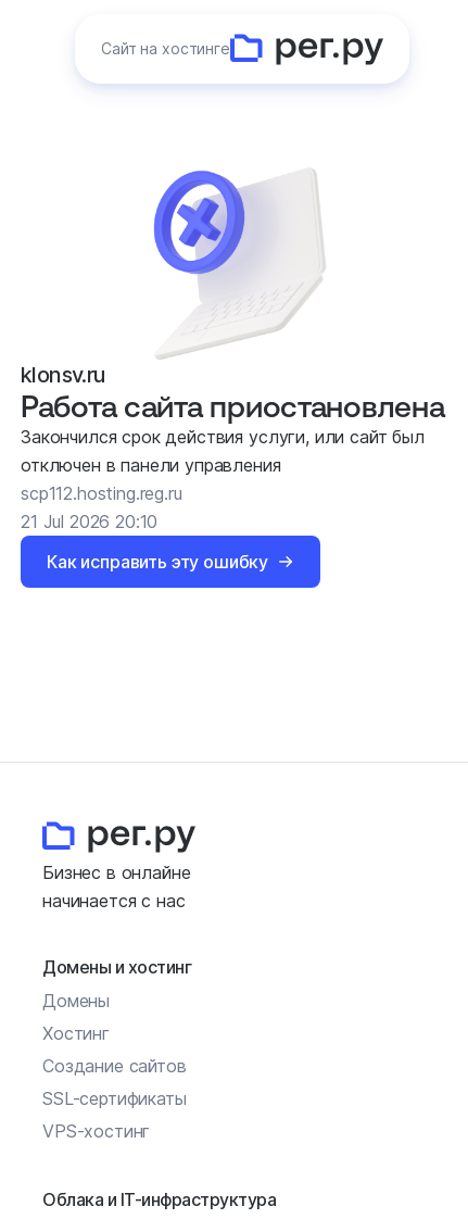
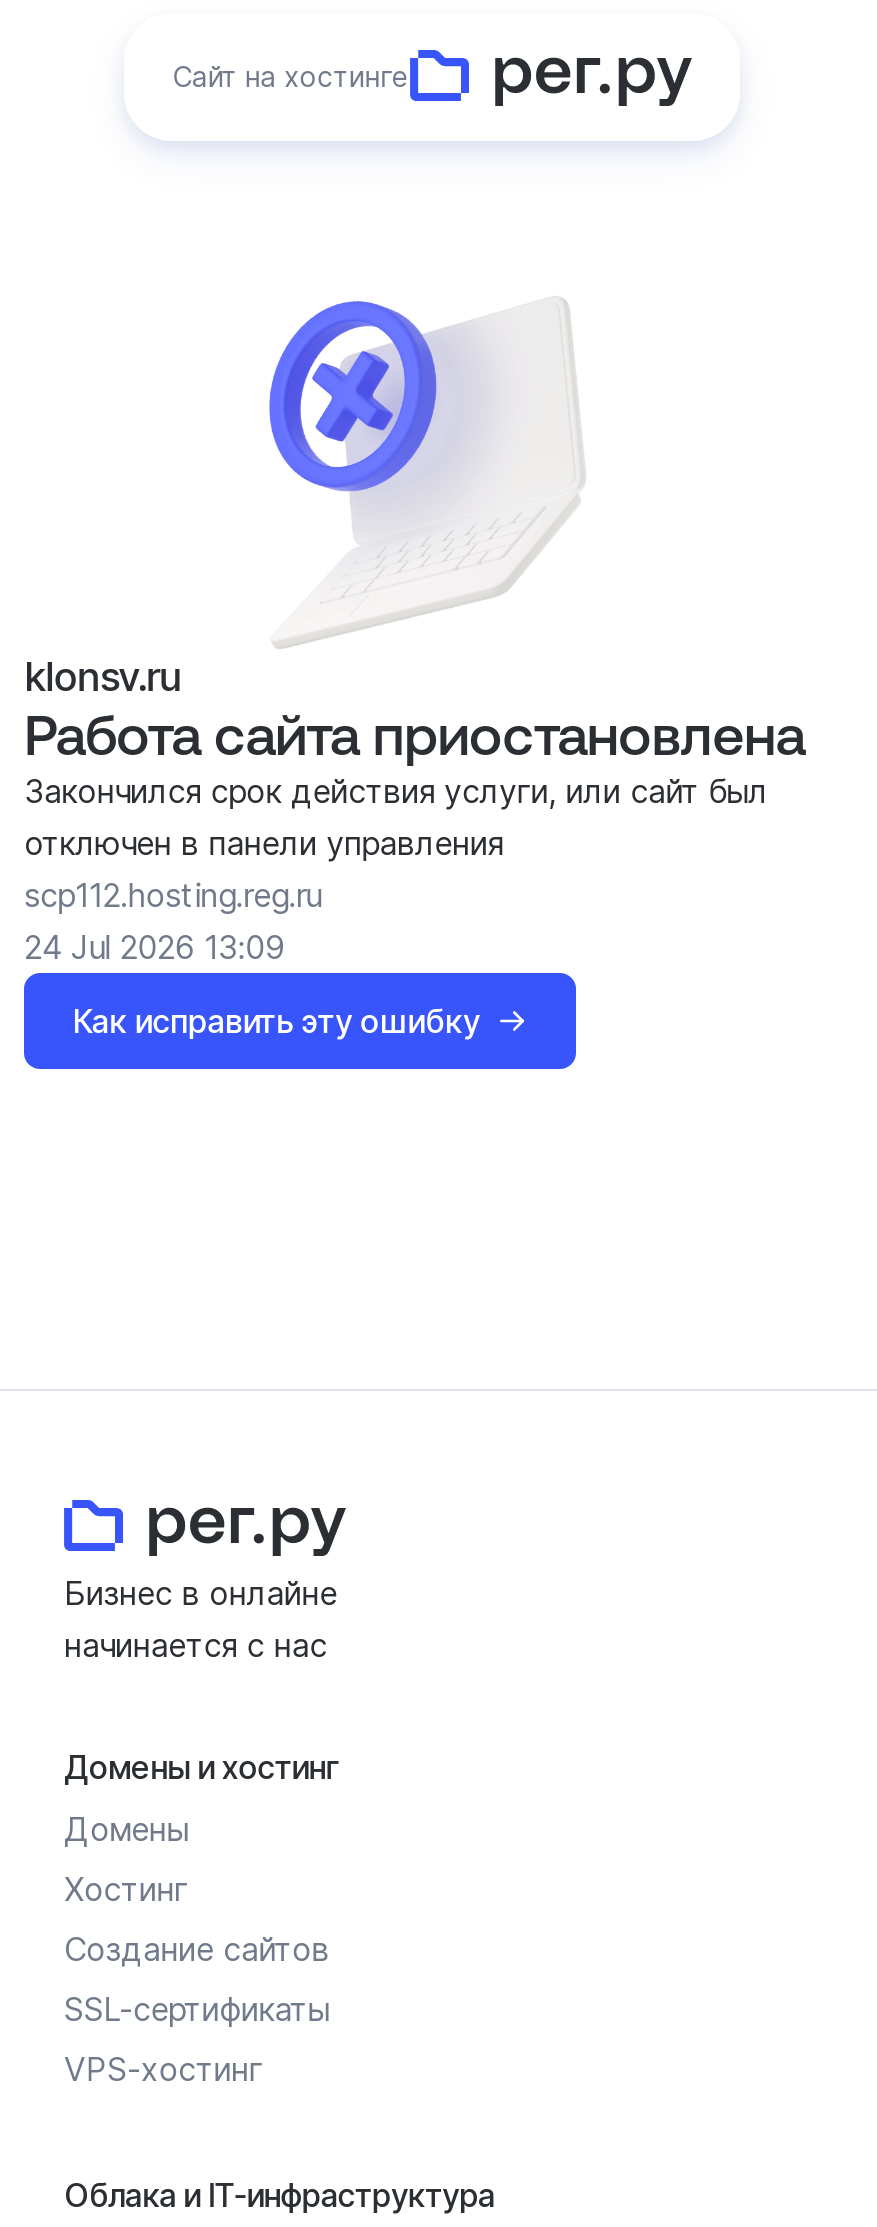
[21,511,158,532] 21 Jul 2026 20:10 -> [24,927,285,967] 24 Jul 2026 13:09

